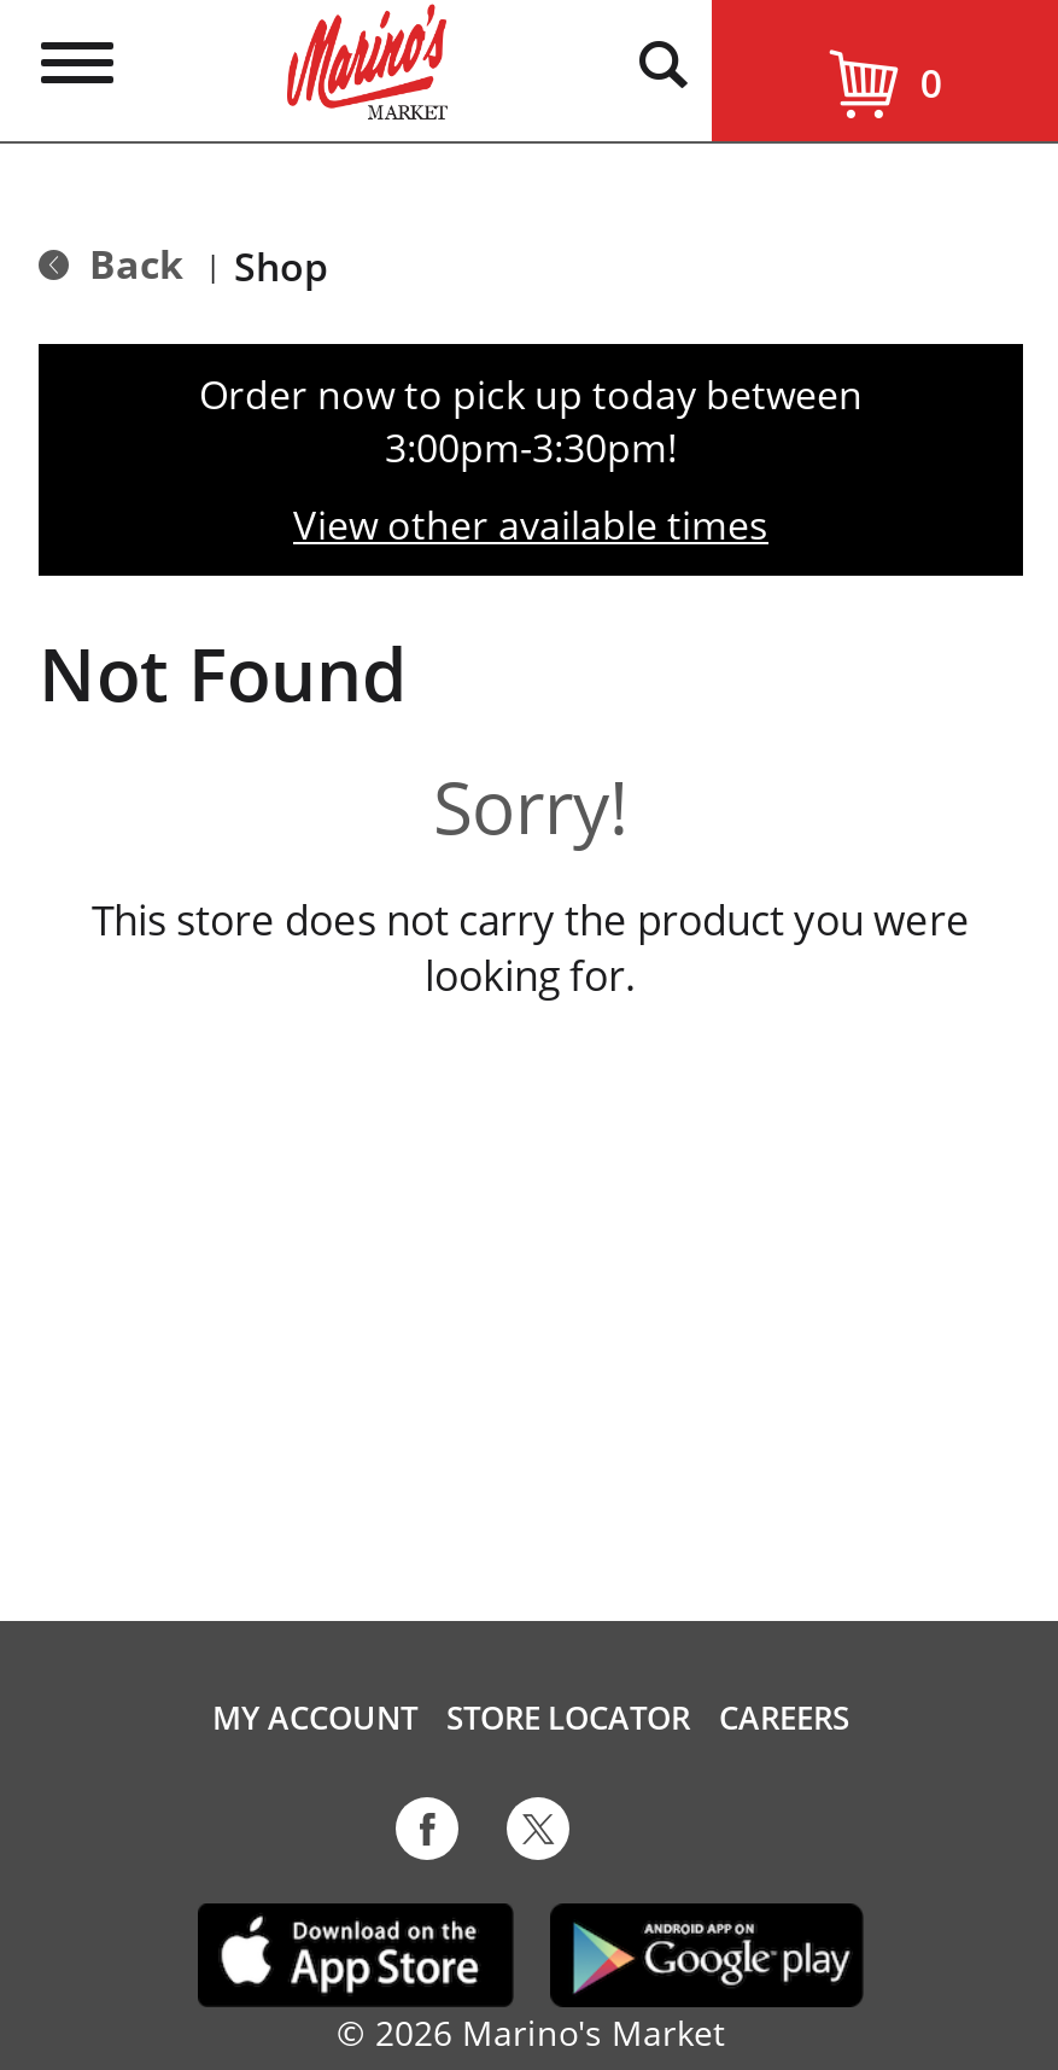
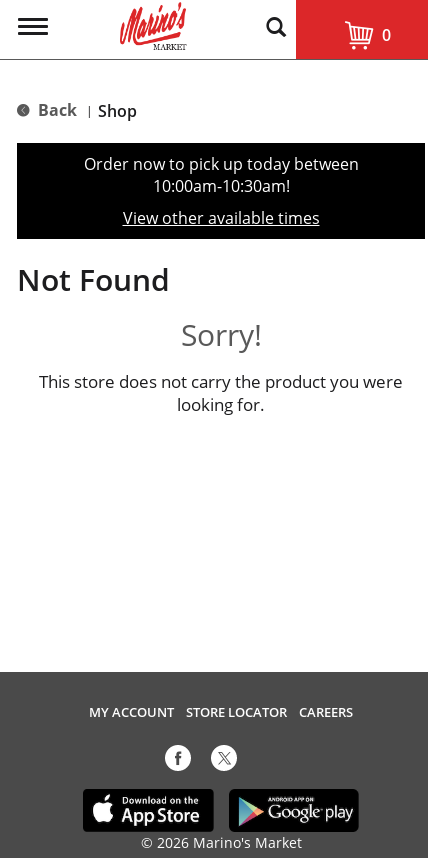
[385,421,677,474] 3:00pm-3:30pm! -> [152,175,289,197] 10:00am-10:30am!

